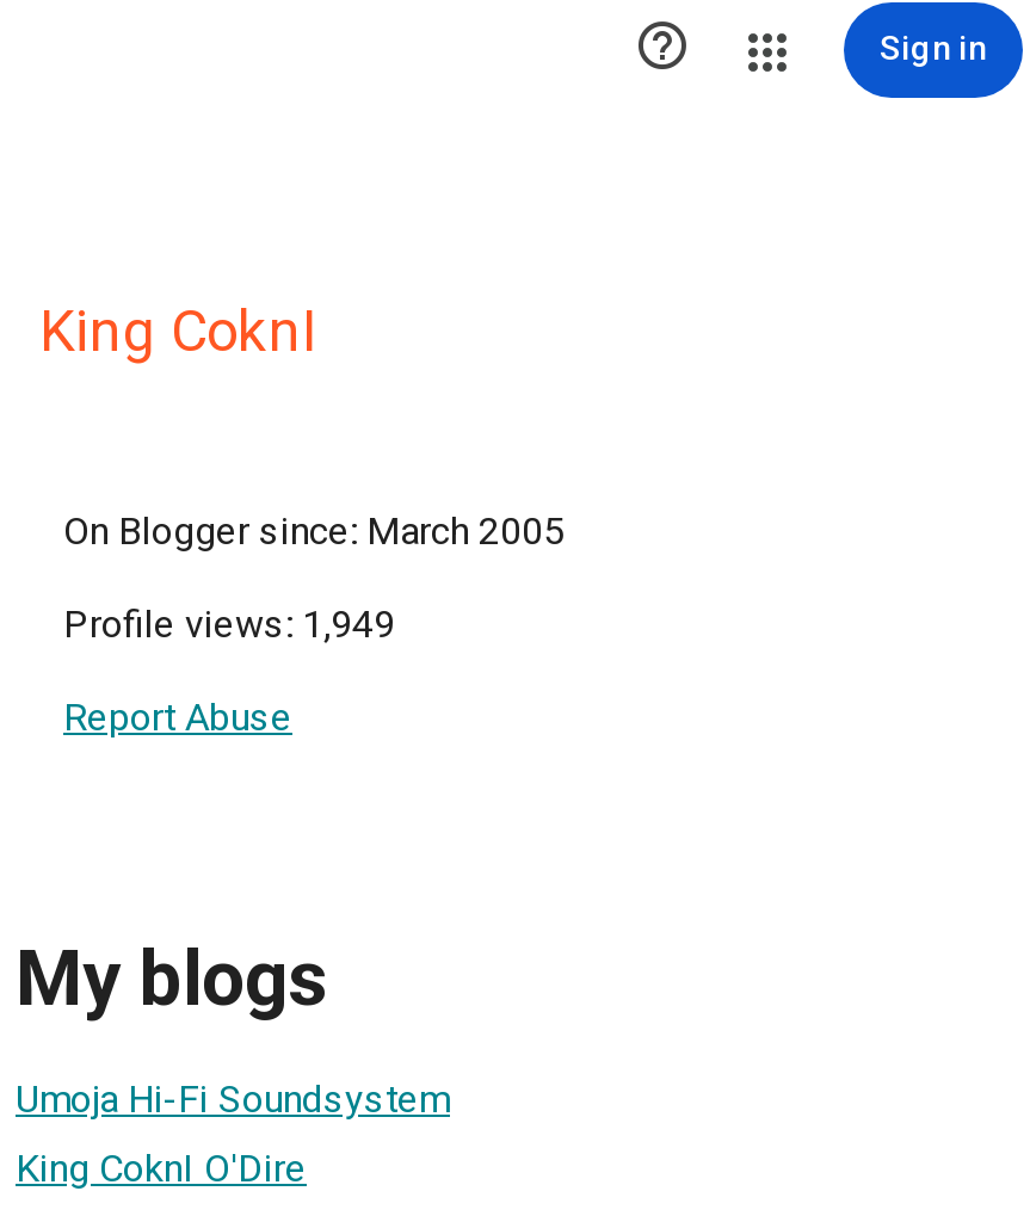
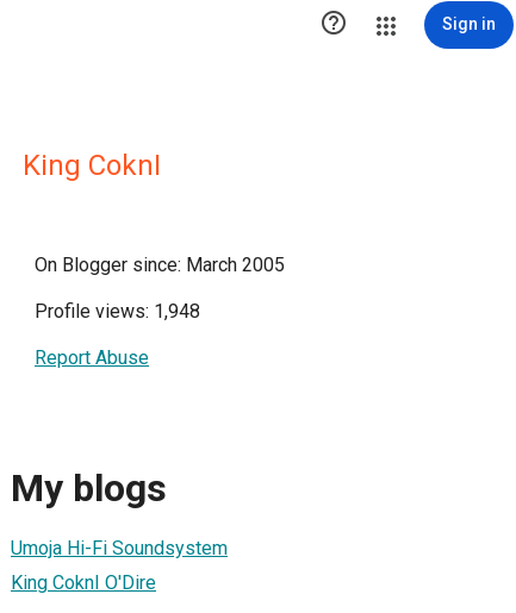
[63,601,395,647] Profile views: 1,949 -> [35,300,200,323] Profile views: 1,948

